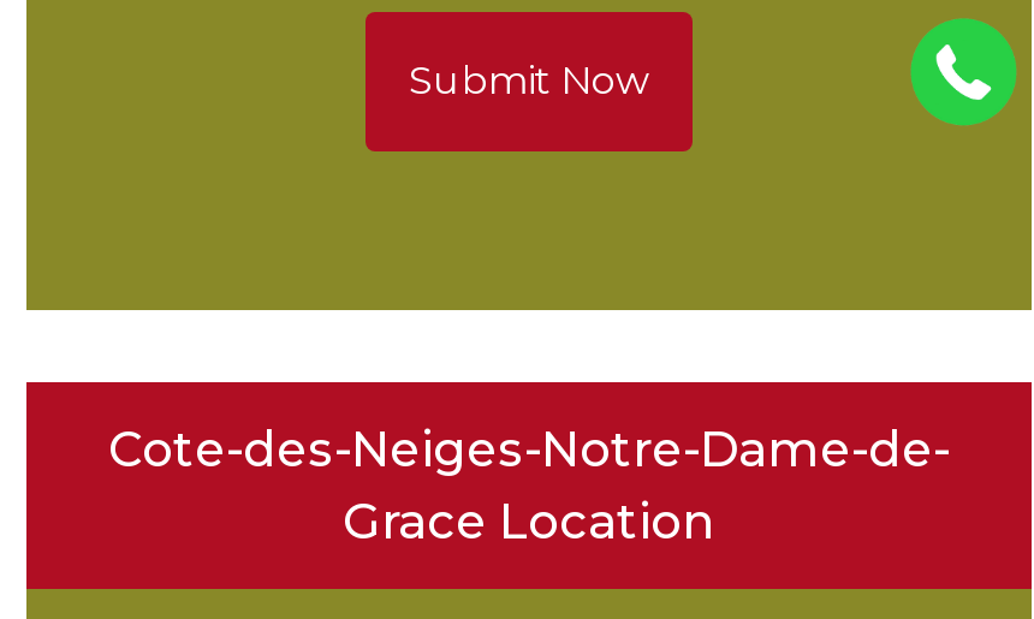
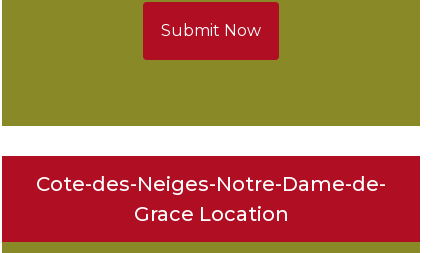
[909,17,1017,127] [image] -> none

